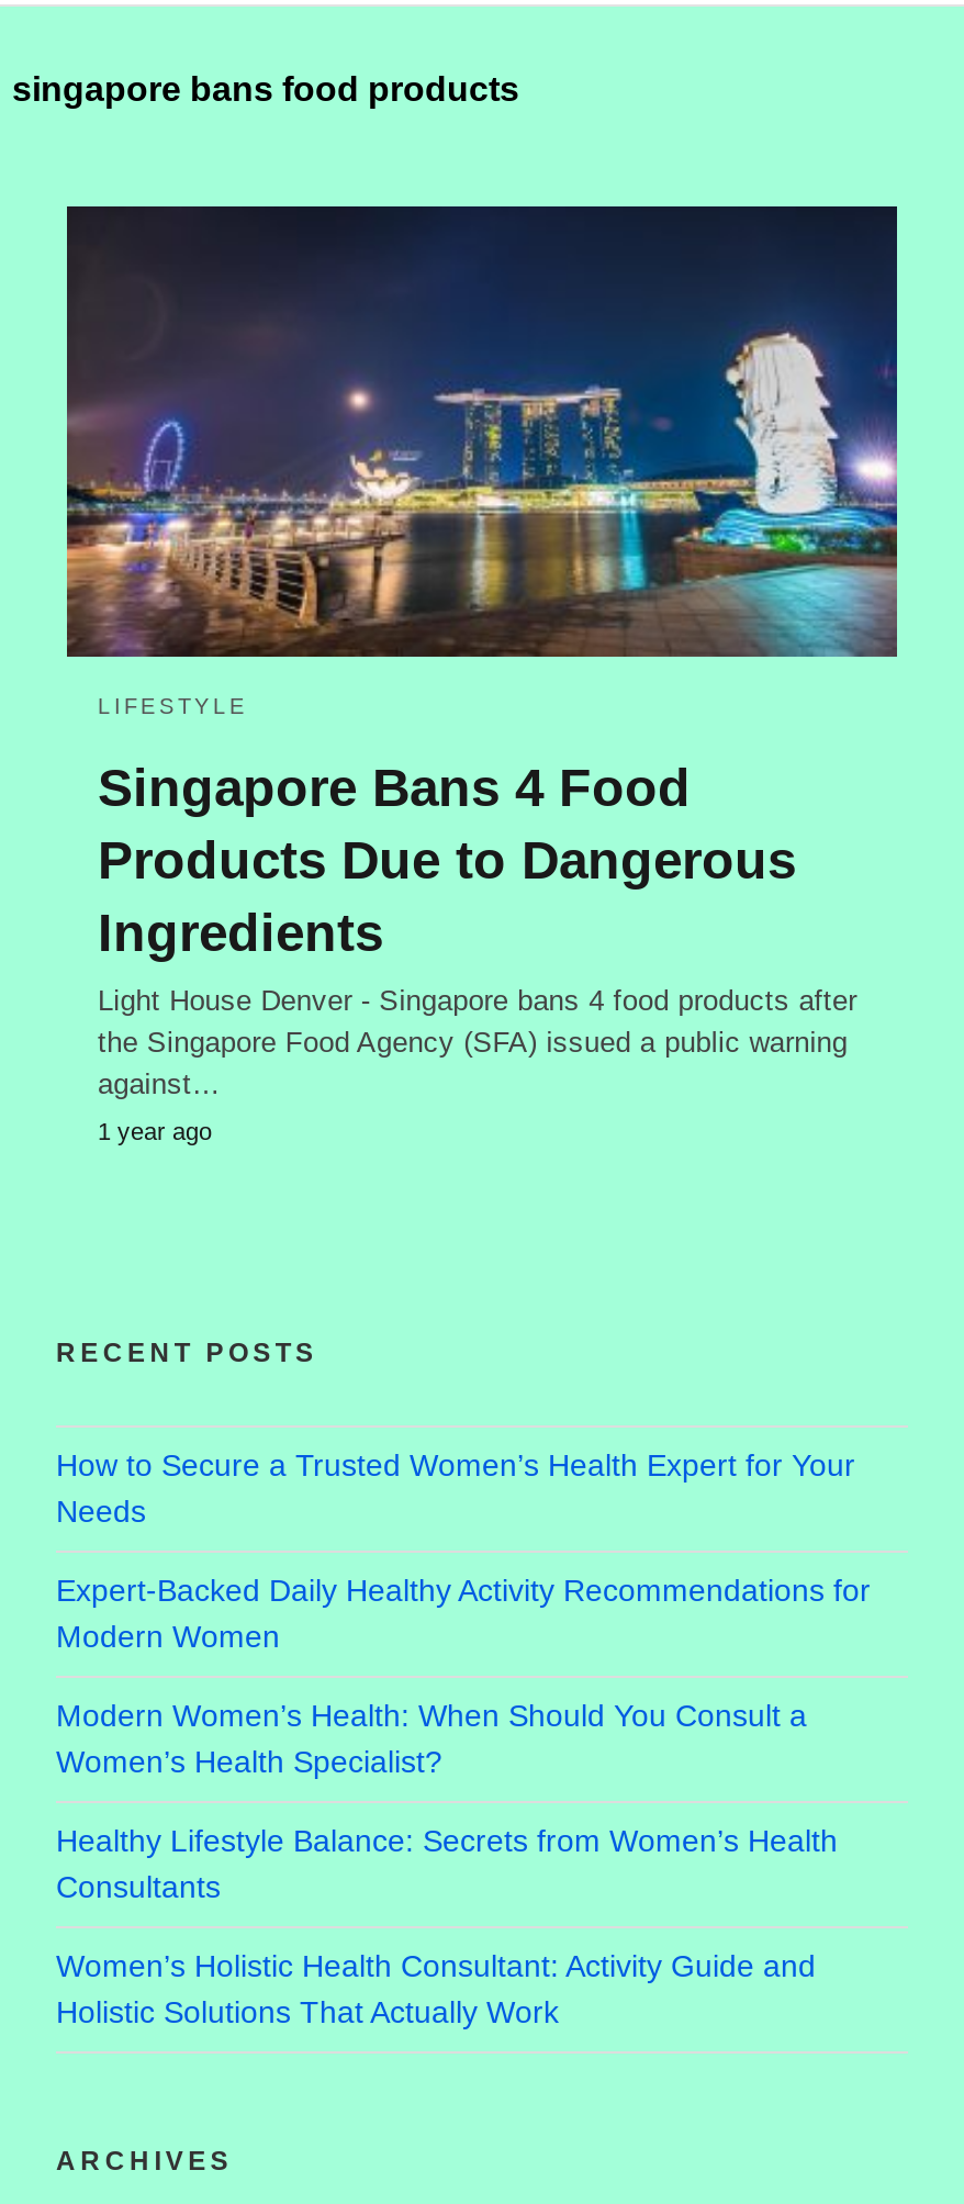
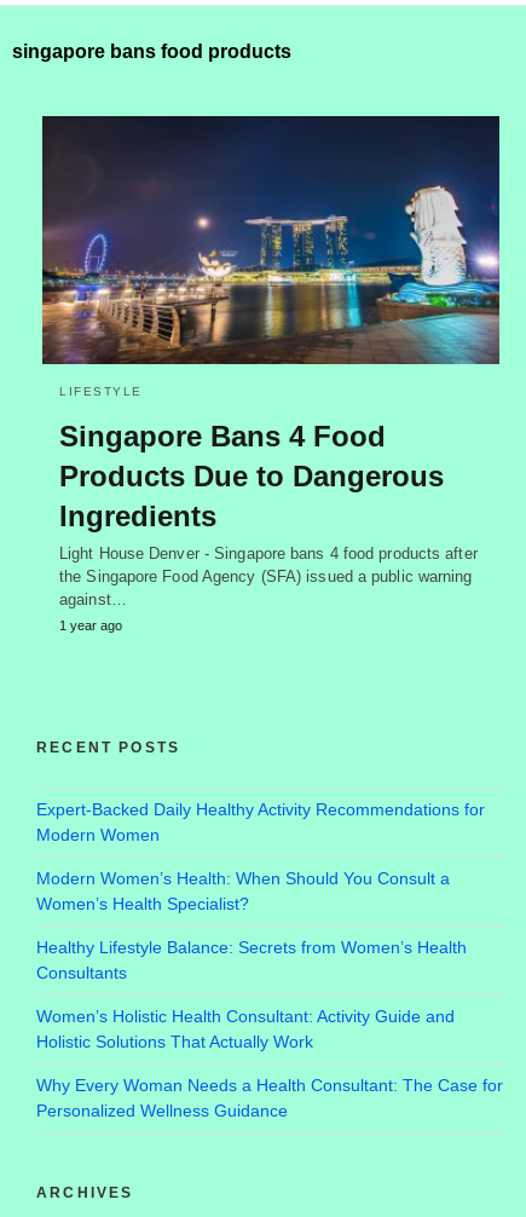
[56,1448,855,1530] How to Secure a Trusted Women’s Health Expert for Your | Needs -> none
moved [56,1573,871,2030] -> [36,800,485,1052]: Expert-Backed Daily Healthy Activity Recommendations for | Modern Women | Modern Women’s Health: When Should You Consult a | Women’s Health Specialist? | Healthy Lifestyle Balance: Secrets from Women’s Health | Consultants | Women’s Holistic Health Consultant: Activity Guide and | Holistic Solutions That Actually Work
none -> [36,1076,503,1121] Why Every Woman Needs a Health Consultant: The Case for | Personalized Wellness Guidance

